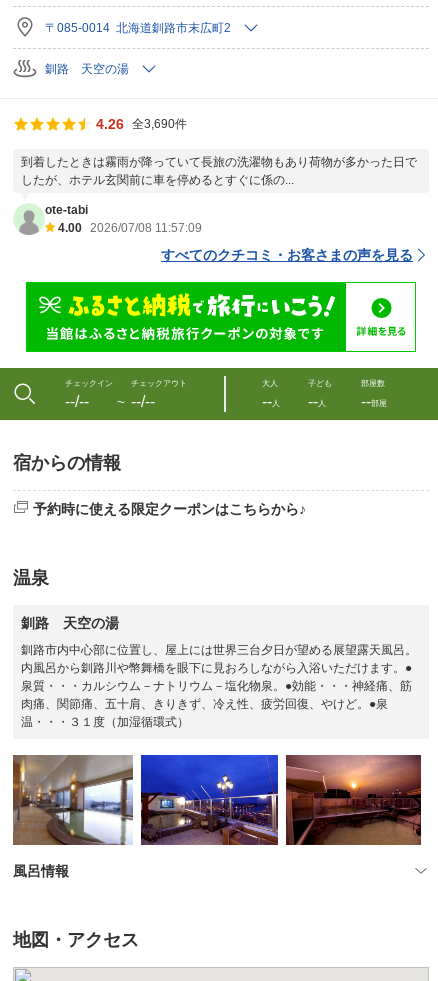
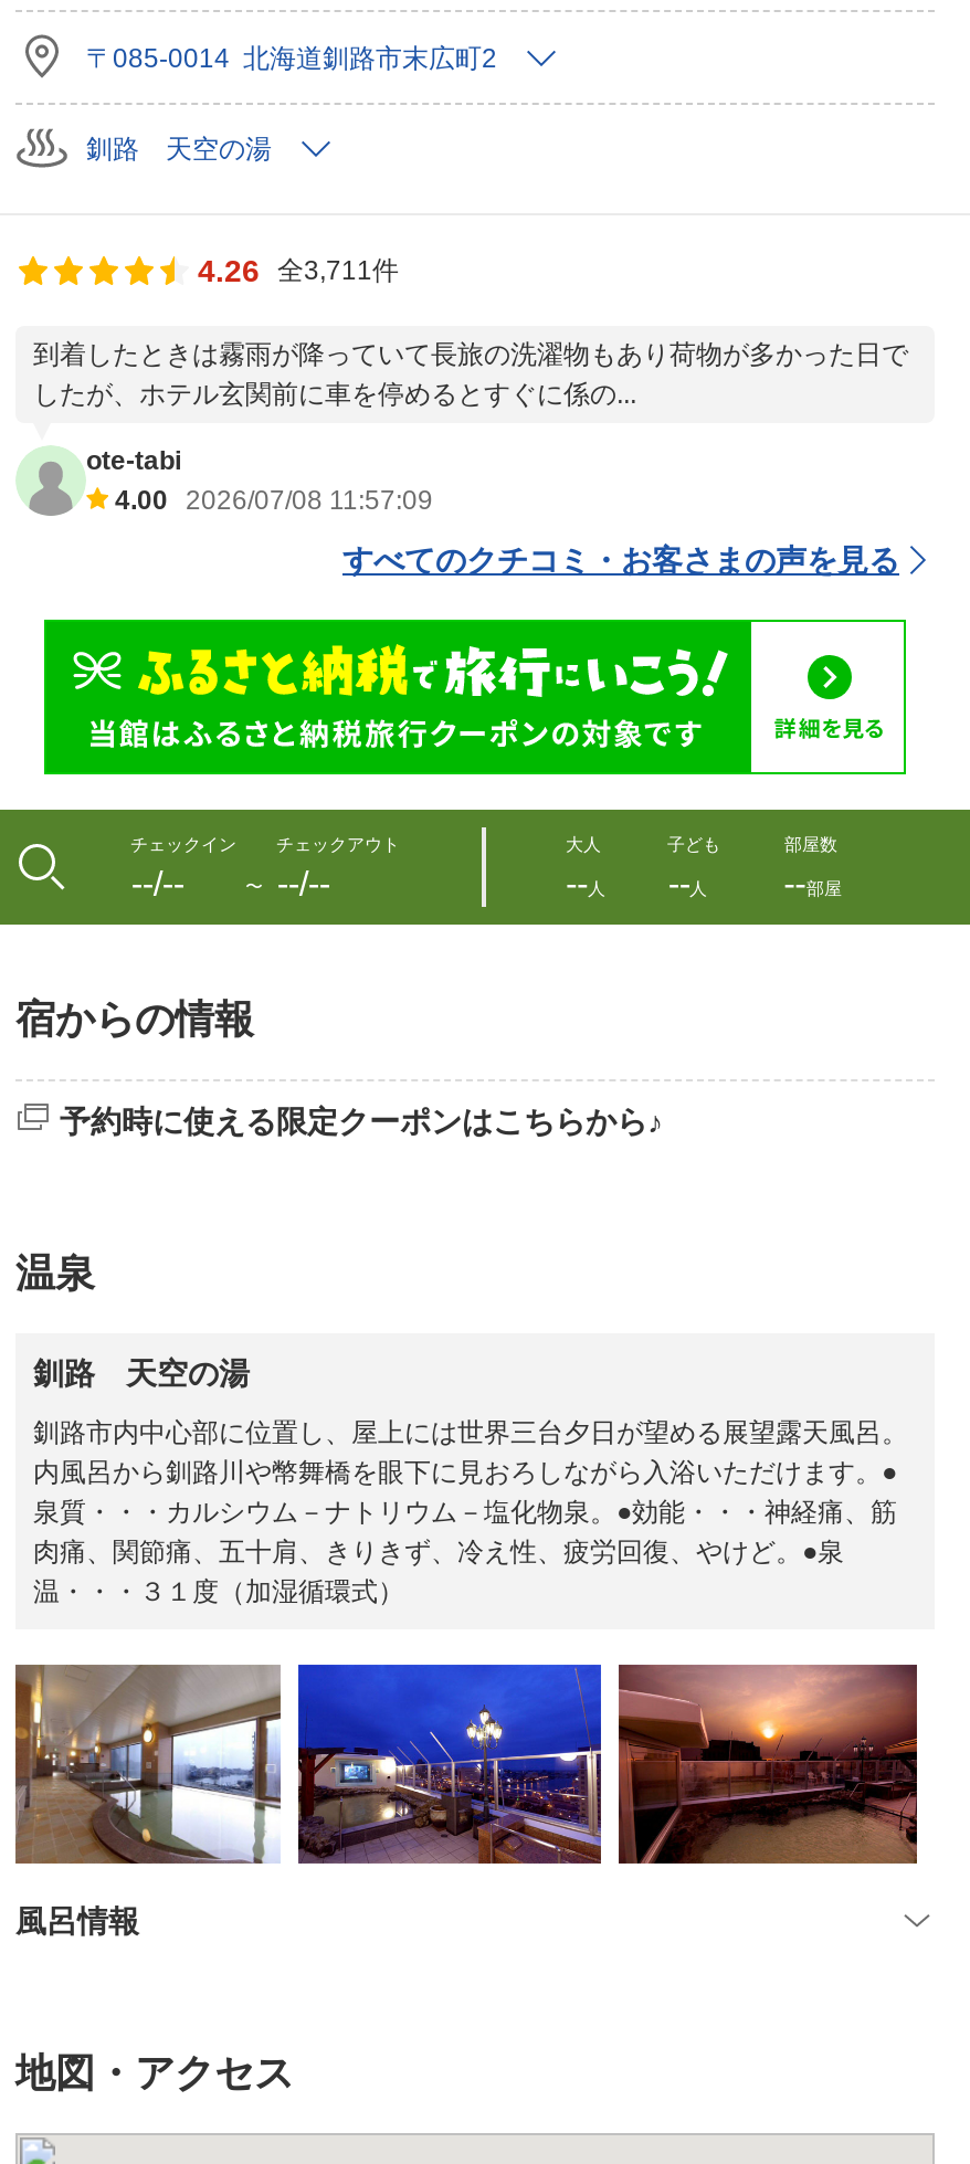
[95,116,186,132] 4.26 全3,690件 -> [198,253,399,288] 4.26 全3,711件

